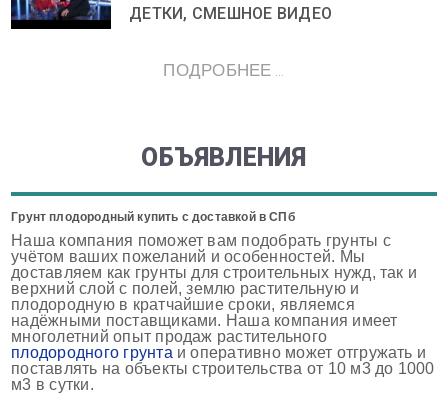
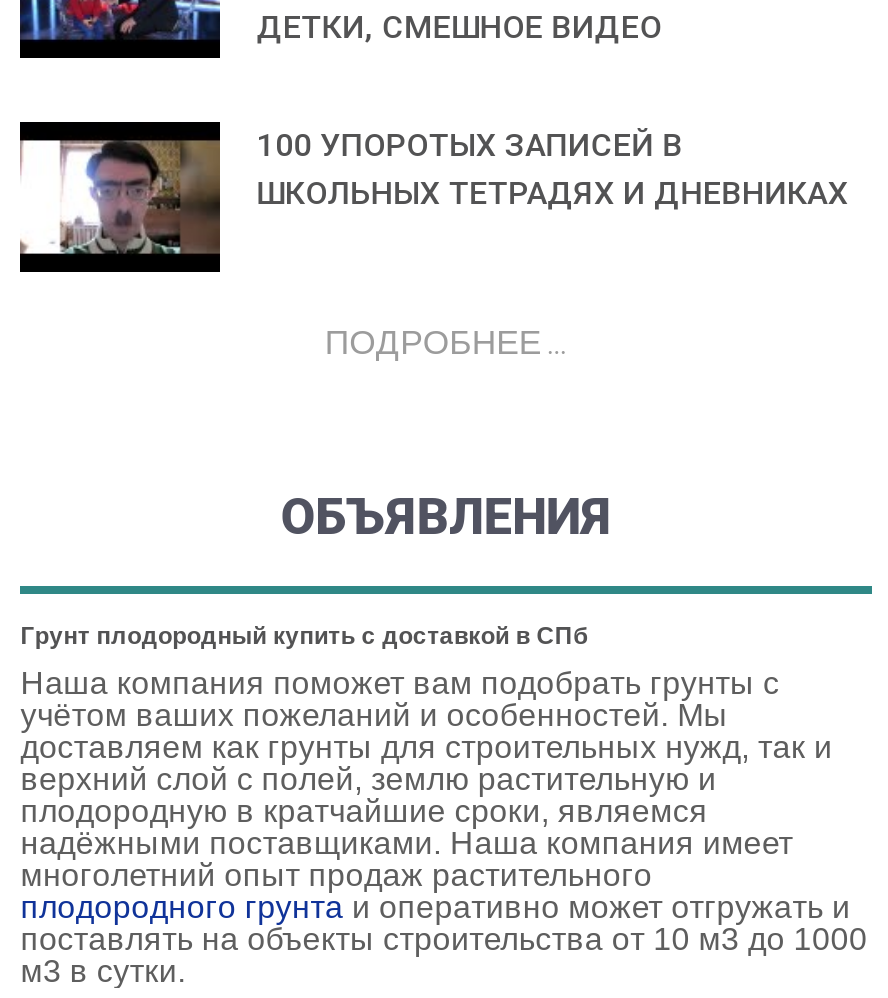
none -> [18,120,848,274] [image] | 100 УПОРОТЫХ ЗАПИСЕЙ В | ШКОЛЬНЫХ ТЕТРАДЯХ И ДНЕВНИКАХ

